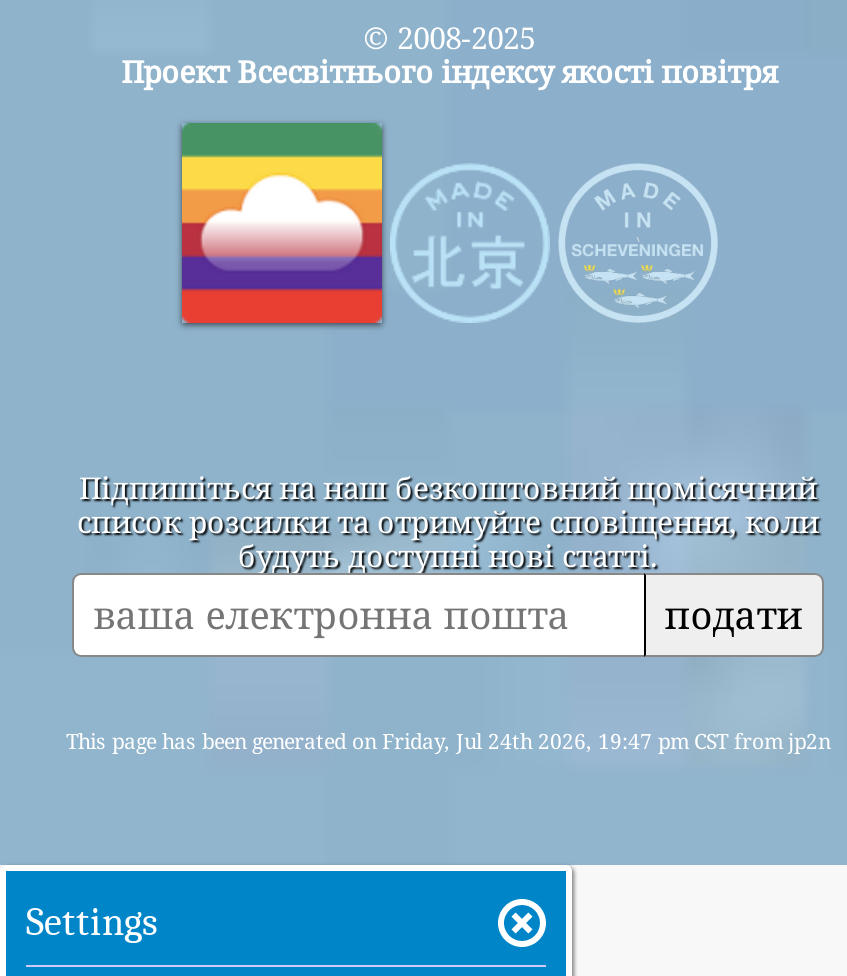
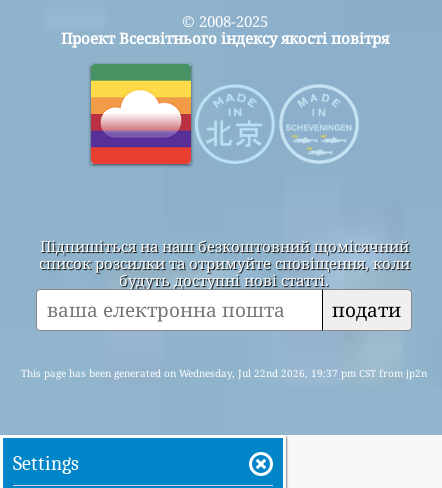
[66,726,830,754] This page has been generated on Friday, Jul 24th 2026, 19:47 pm CST from jp2n -> [21,366,427,380] This page has been generated on Wednesday, Jul 22nd 2026, 19:37 pm CST from jp2n

